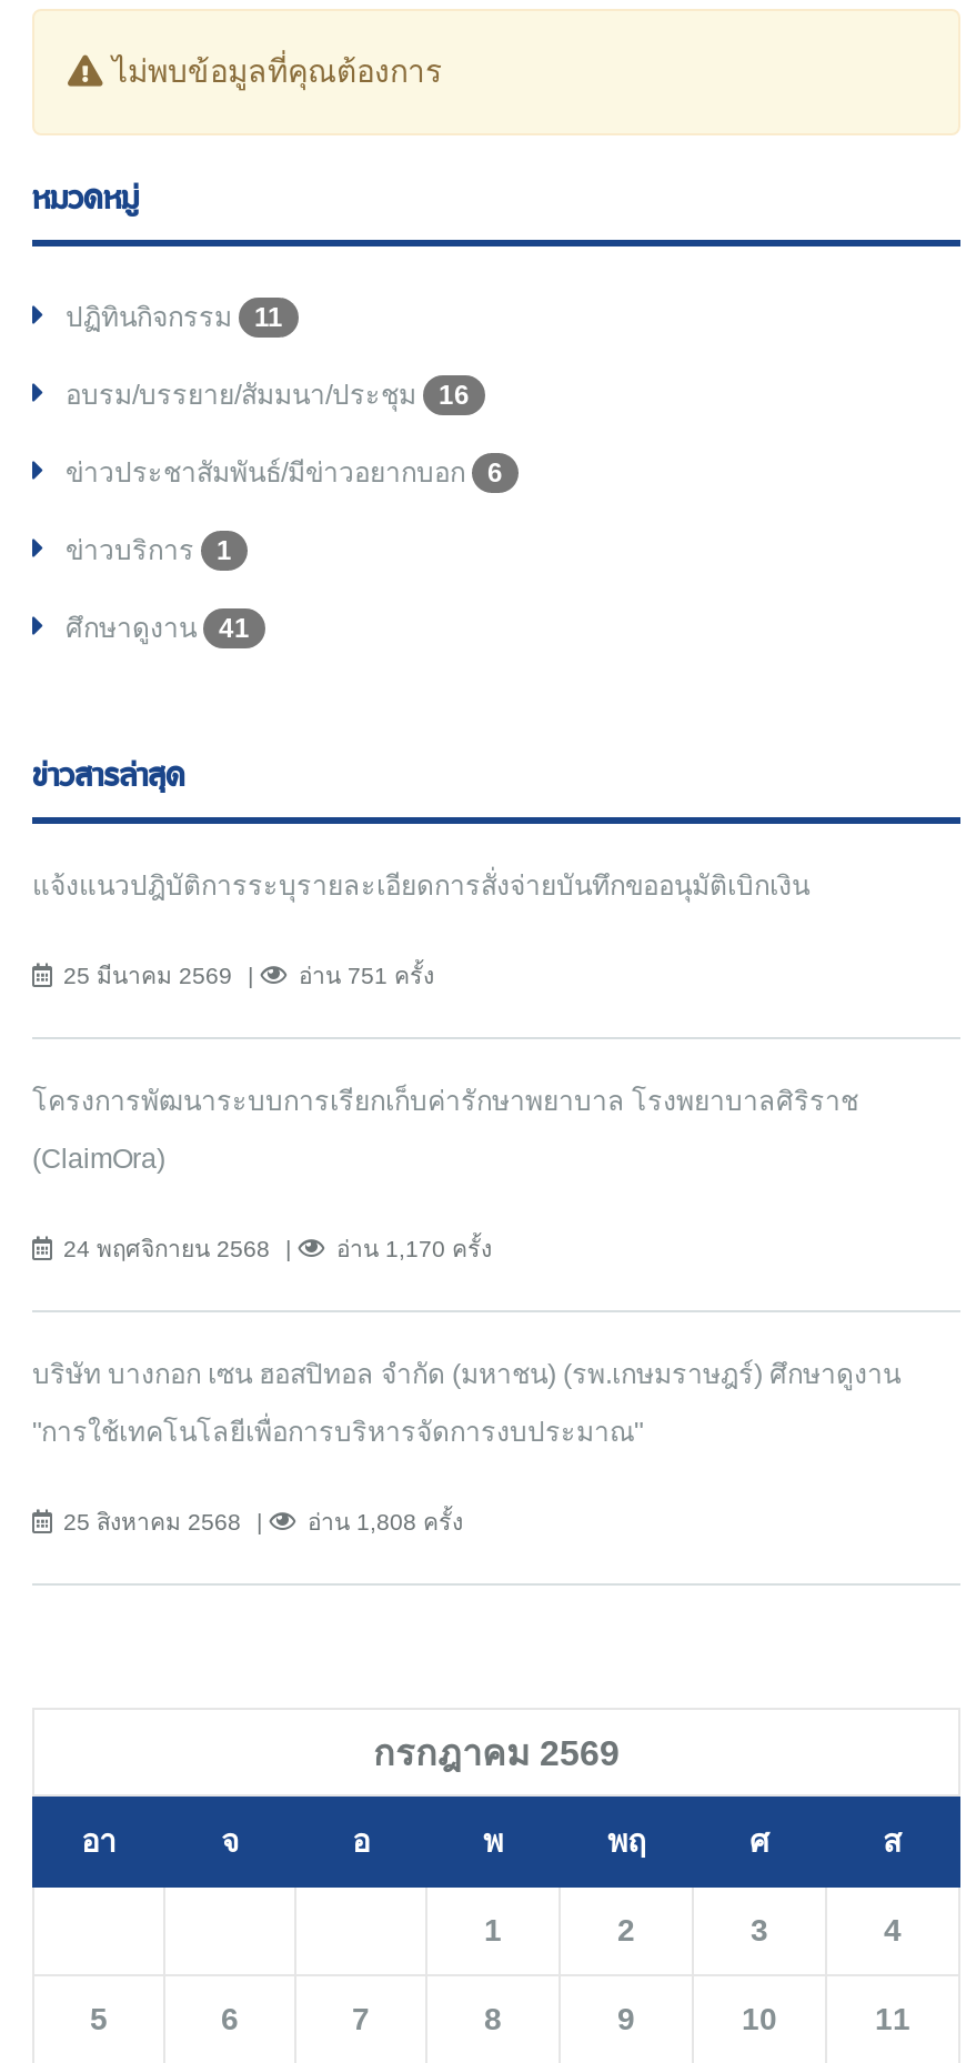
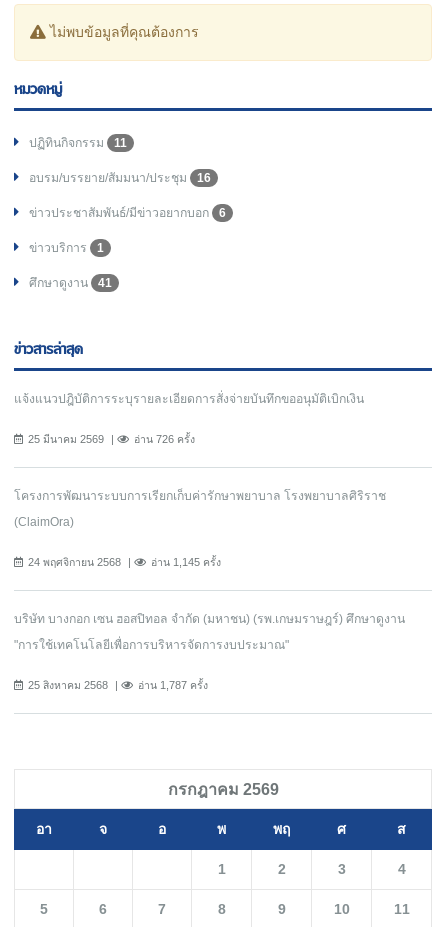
[299,961,434,987] อ่าน 751 ครั้ง -> [134,433,195,445] อ่าน 726 ครั้ง
[336,1234,492,1260] อ่าน 1,170 ครั้ง -> [151,556,221,568] อ่าน 1,145 ครั้ง
[308,1507,463,1534] อ่าน 1,808 ครั้ง -> [138,679,208,691] อ่าน 1,787 ครั้ง

